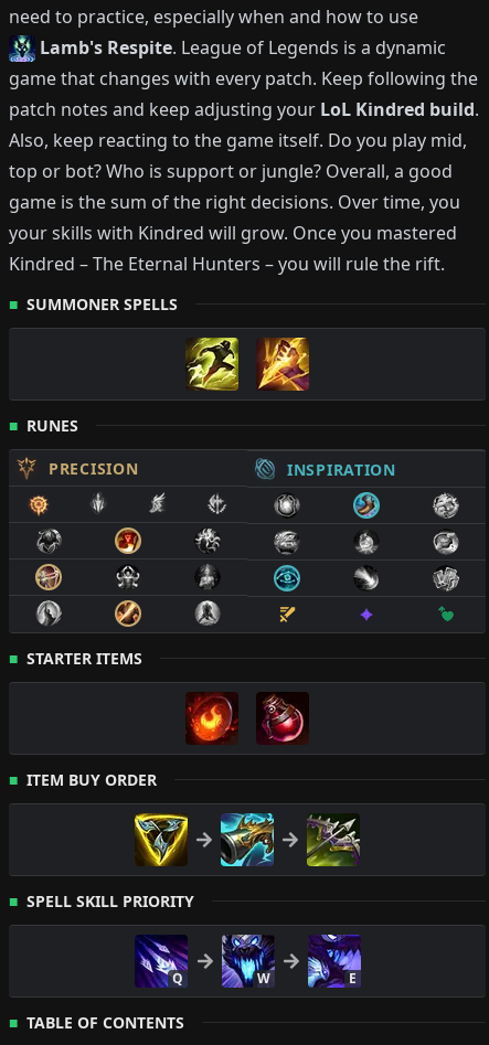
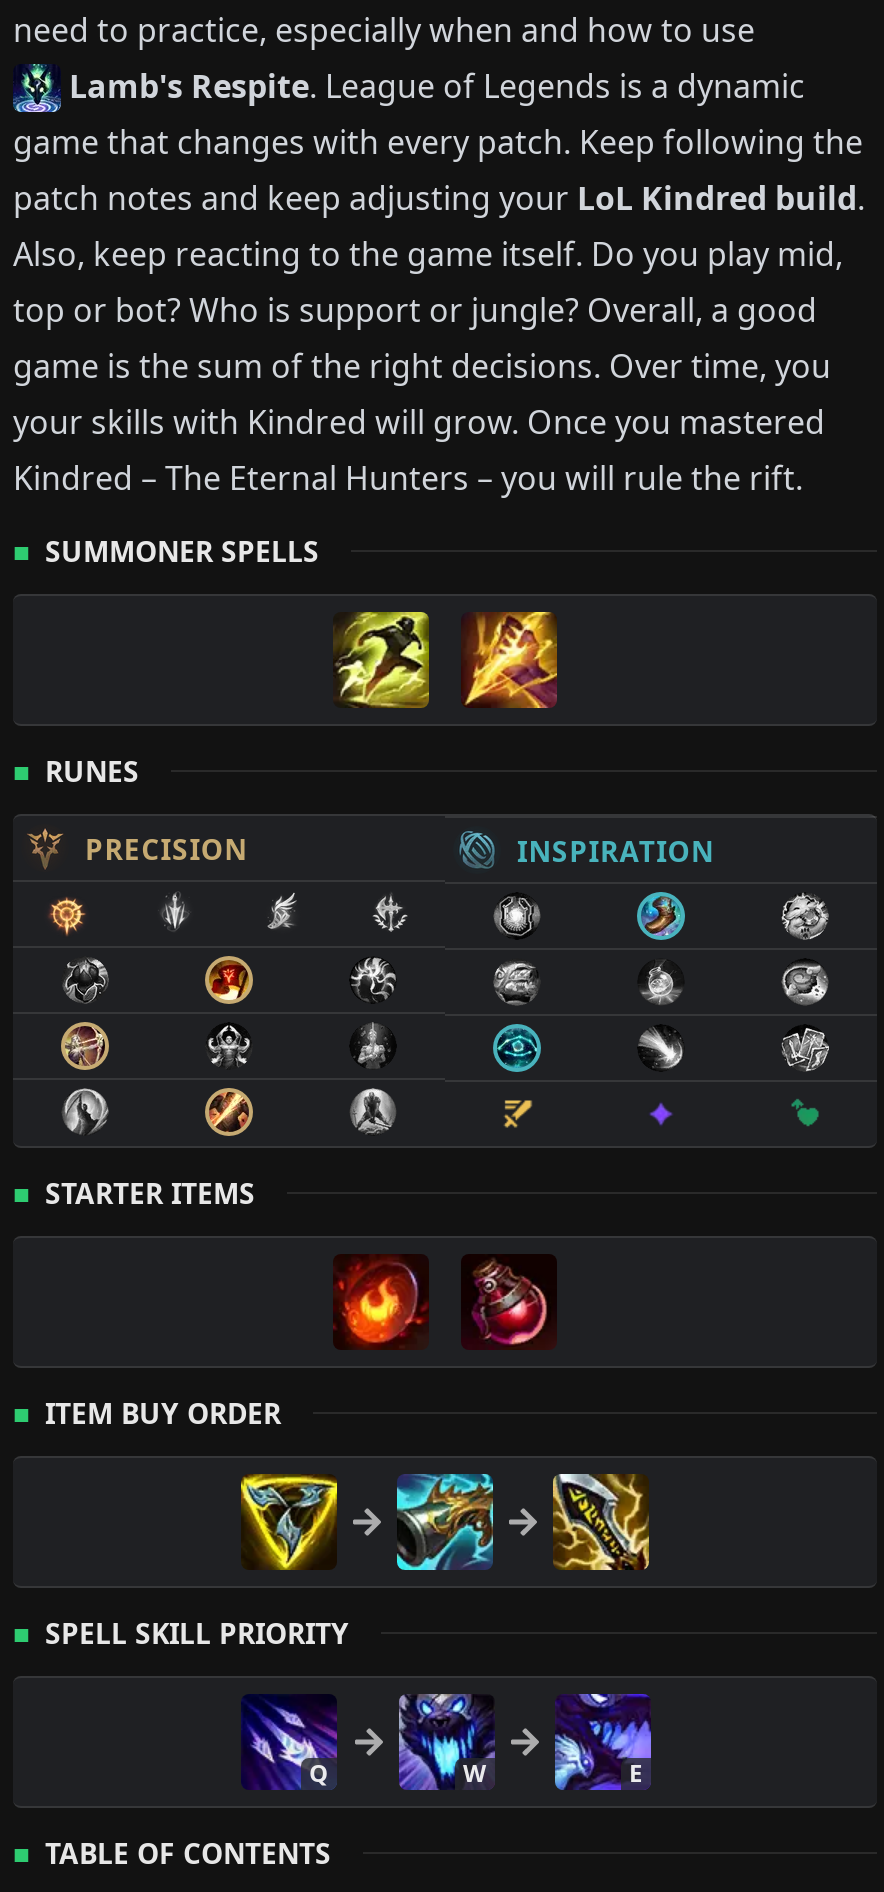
[306,812,361,867] [image] -> [551,1472,651,1572] [image]

